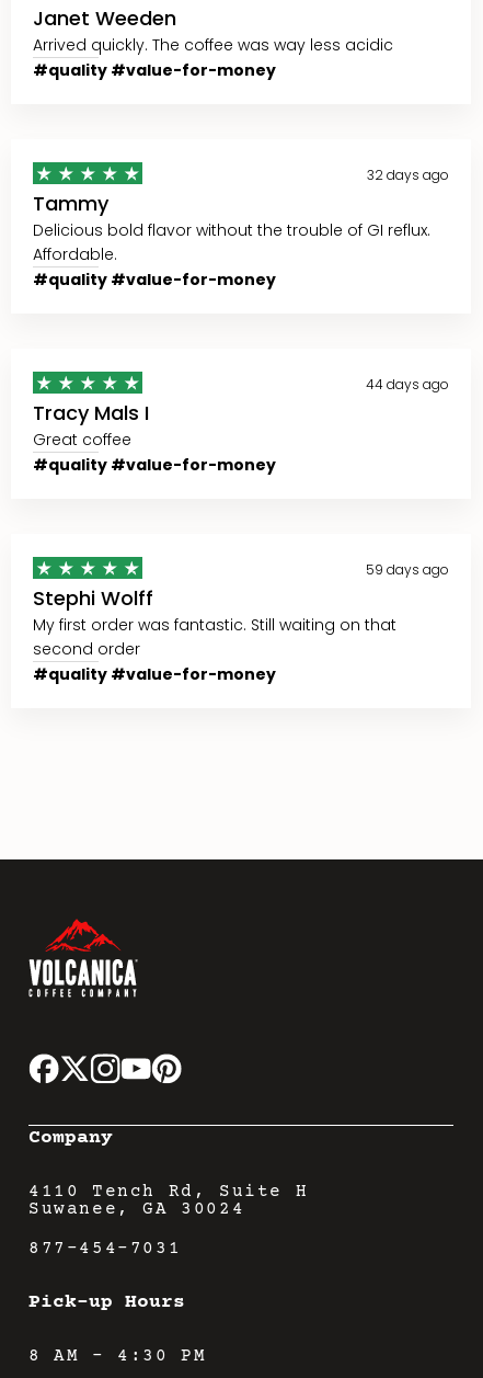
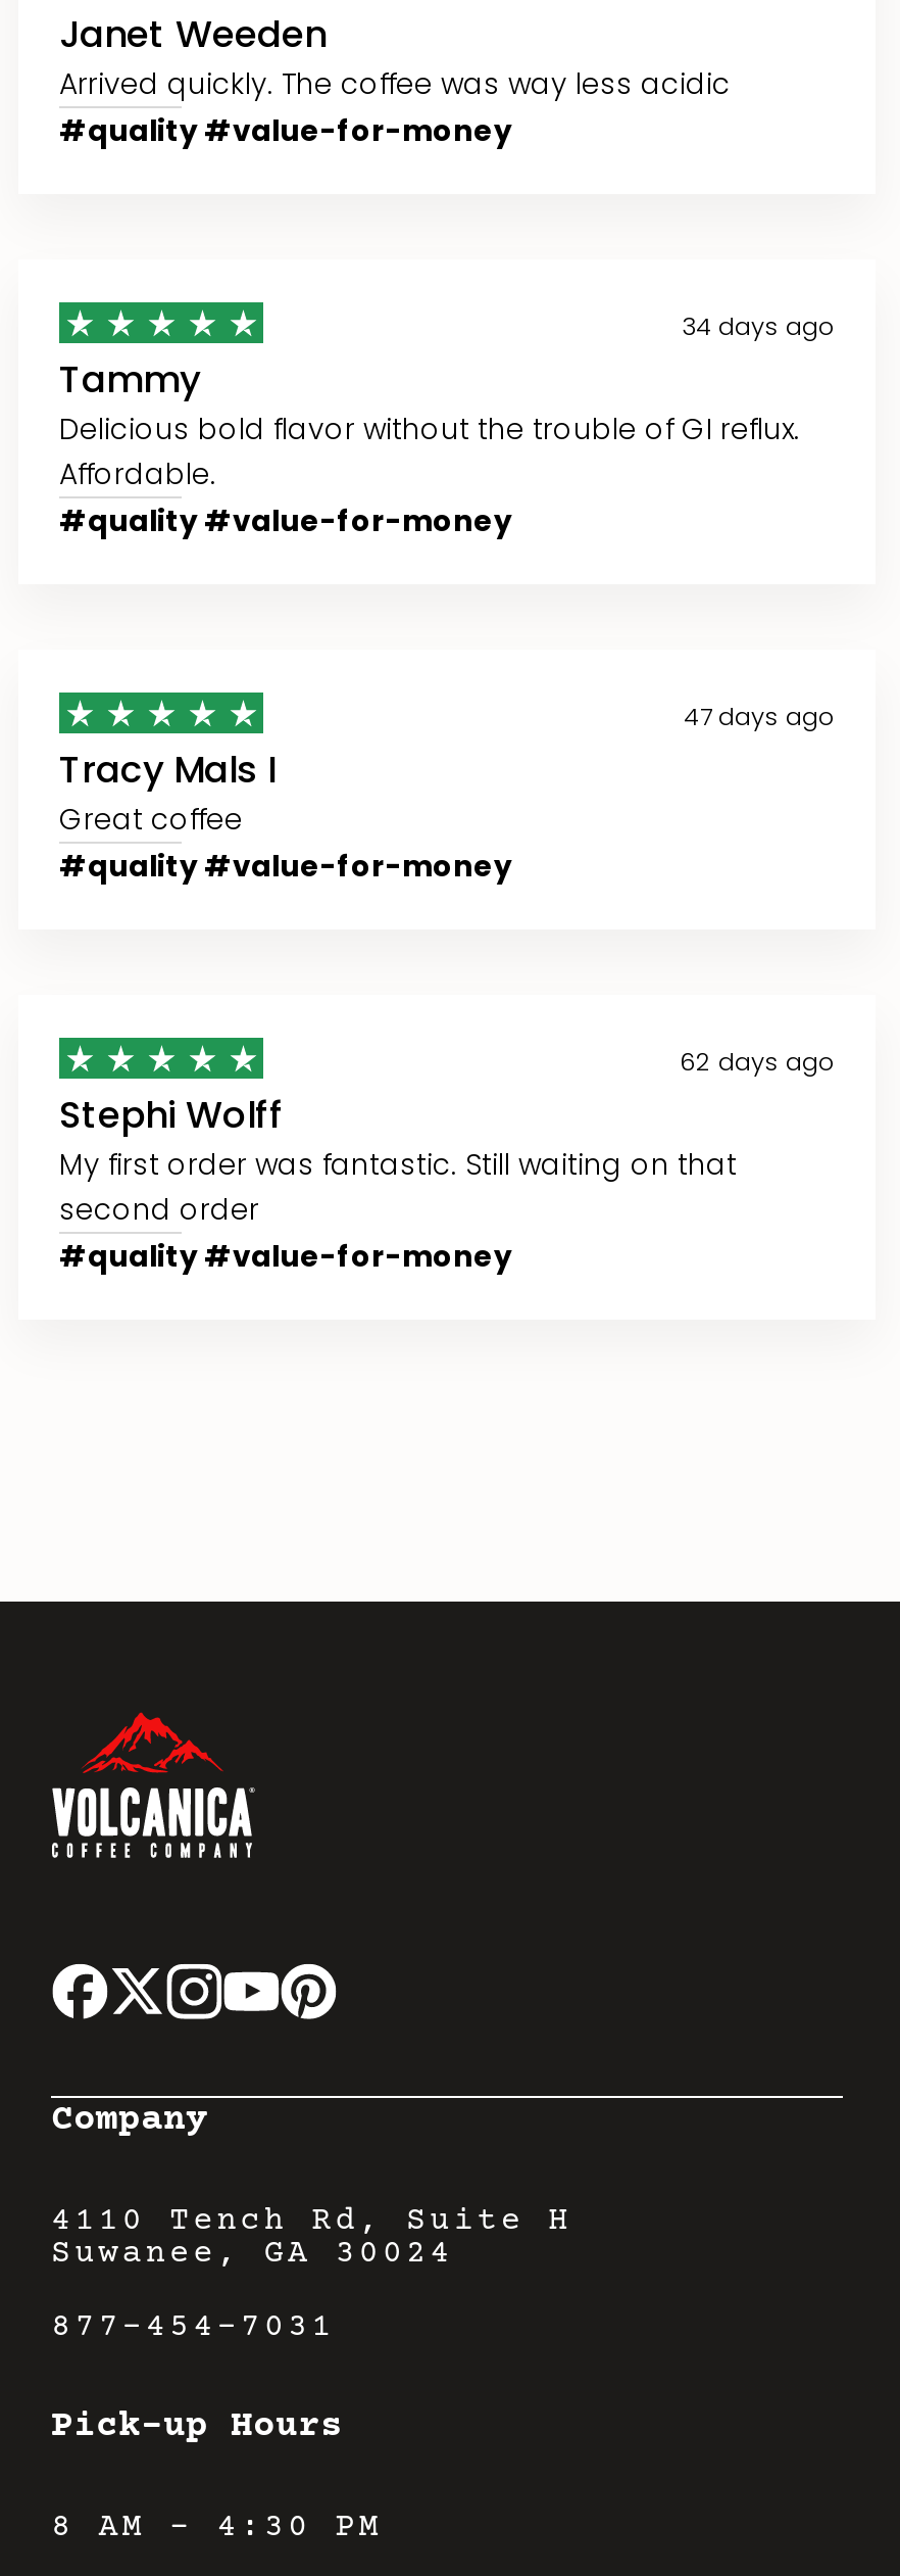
[367,166,449,184] 32 days ago -> [682,308,835,343] 34 days ago
[366,375,449,394] 44 days ago -> [684,699,835,733] 47 days ago
[366,560,449,579] 59 days ago -> [680,1044,835,1079] 62 days ago

